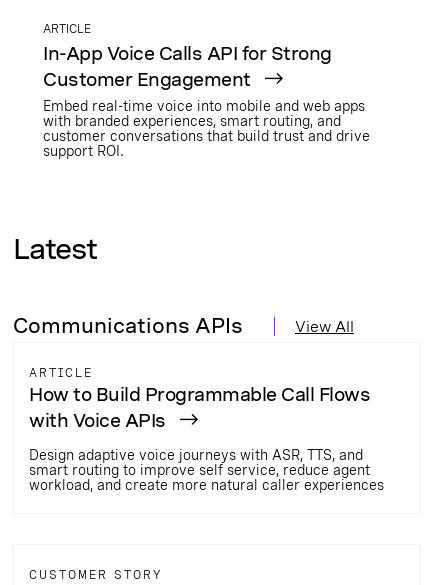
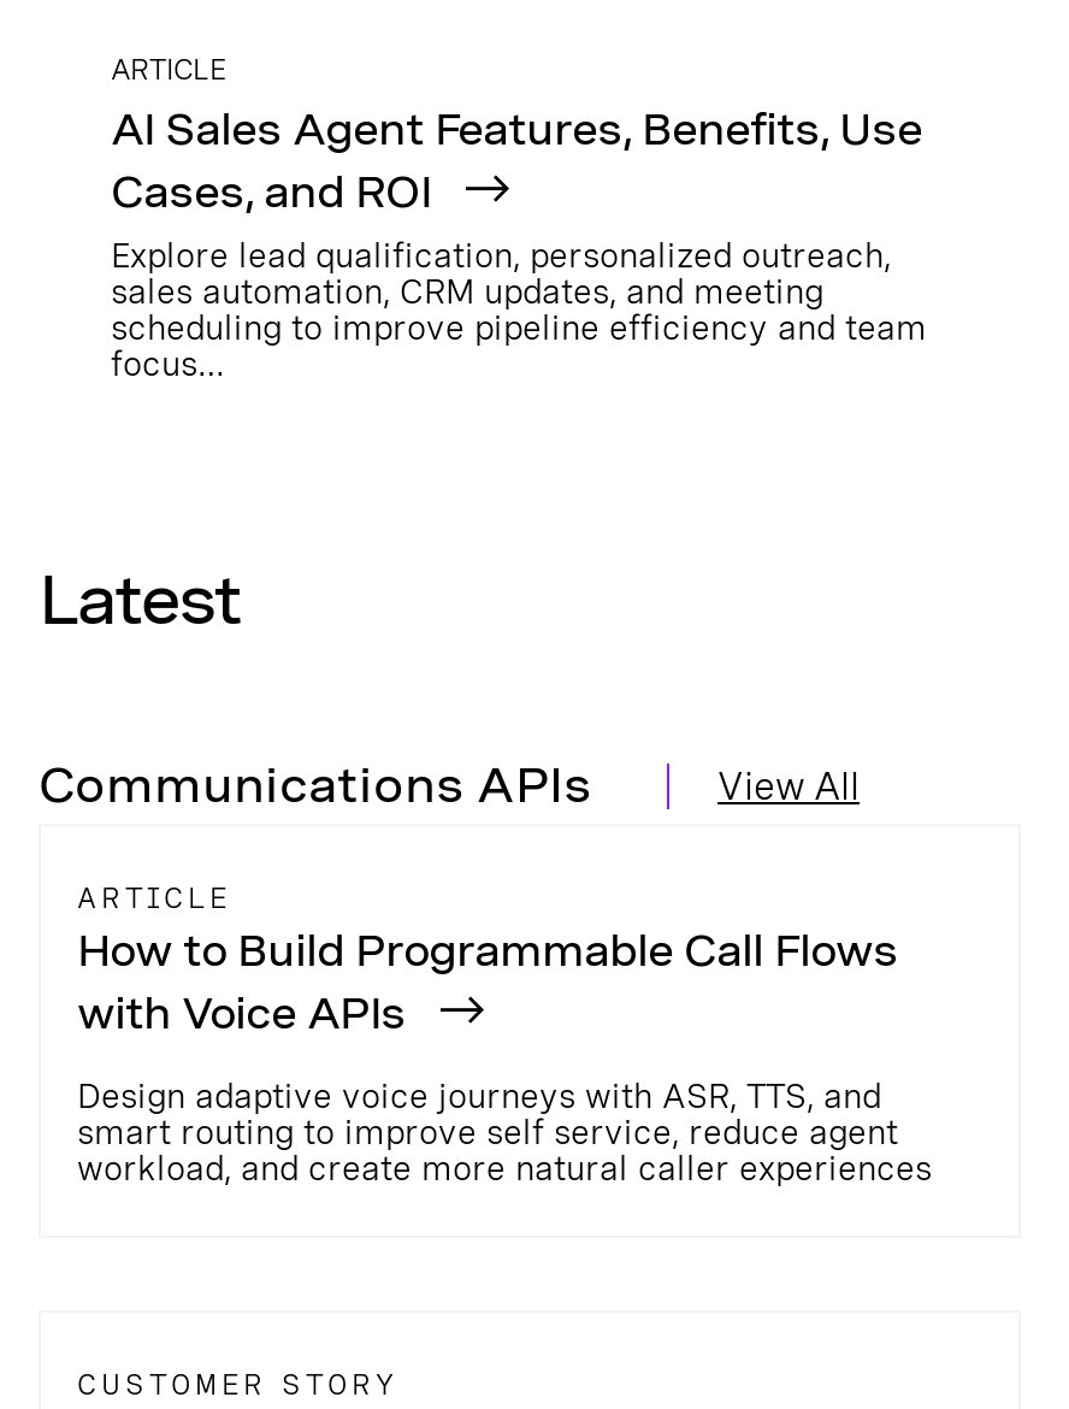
[43,43,370,159] In-App Voice Calls API for Strong | Customer Engagement | Embed real-time voice into mobile and web apps | with branded experiences, smart routing, and | customer conversations that build trust and drive | support ROI. -> [111,104,927,383] AI Sales Agent Features, Benefits, Use | Cases, and ROI | Explore lead qualification, personalized outreach, | sales automation, CRM updates, and meeting | scheduling to improve pipeline efficiency and team | focus…

